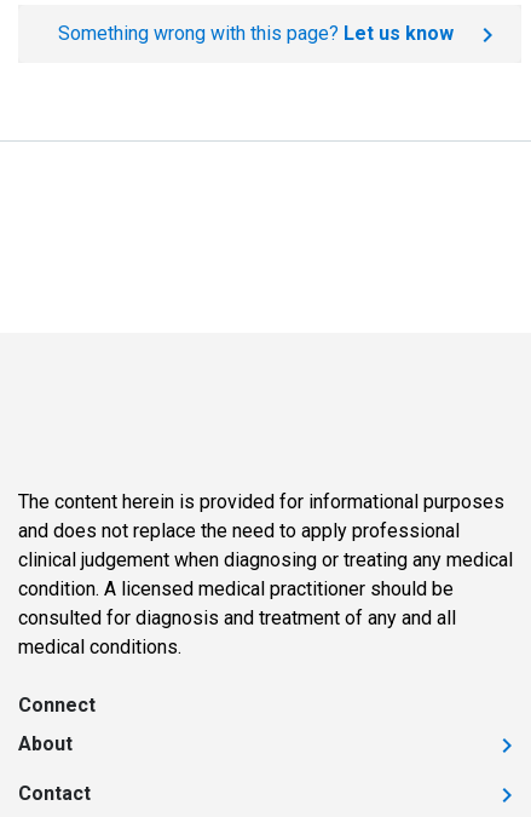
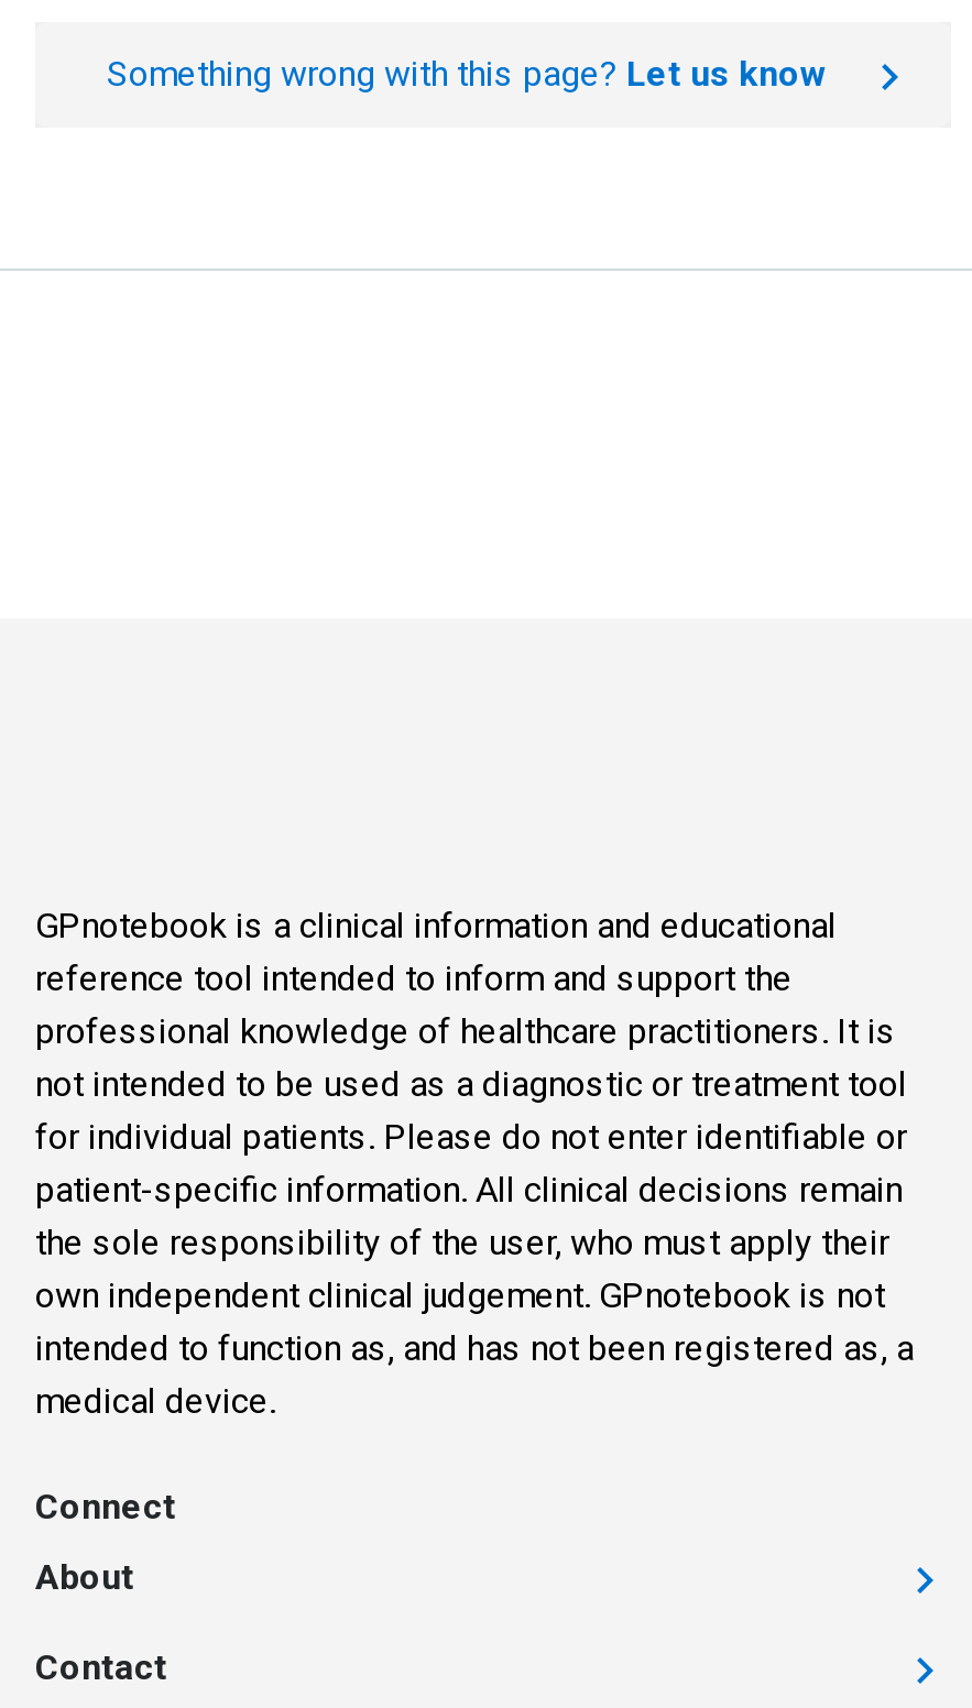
[18,490,513,658] The content herein is provided for informational purposes | and does not replace the need to apply professional | clinical judgement when diagnosing or treating any medical | condition. A licensed medical practitioner should be | consulted for diagnosis and treatment of any and all | medical conditions. -> [35,905,914,1422] GPnotebook is a clinical information and educational | reference tool intended to inform and support the | professional knowledge of healthcare practitioners. It is | not intended to be used as a diagnostic or treatment tool | for individual patients. Please do not enter identifiable or | patient-specific information. All clinical decisions remain | the sole responsibility of the user, who must apply their | own independent clinical judgement. GPnotebook is not | intended to function as, and has not been registered as, a | medical device.

